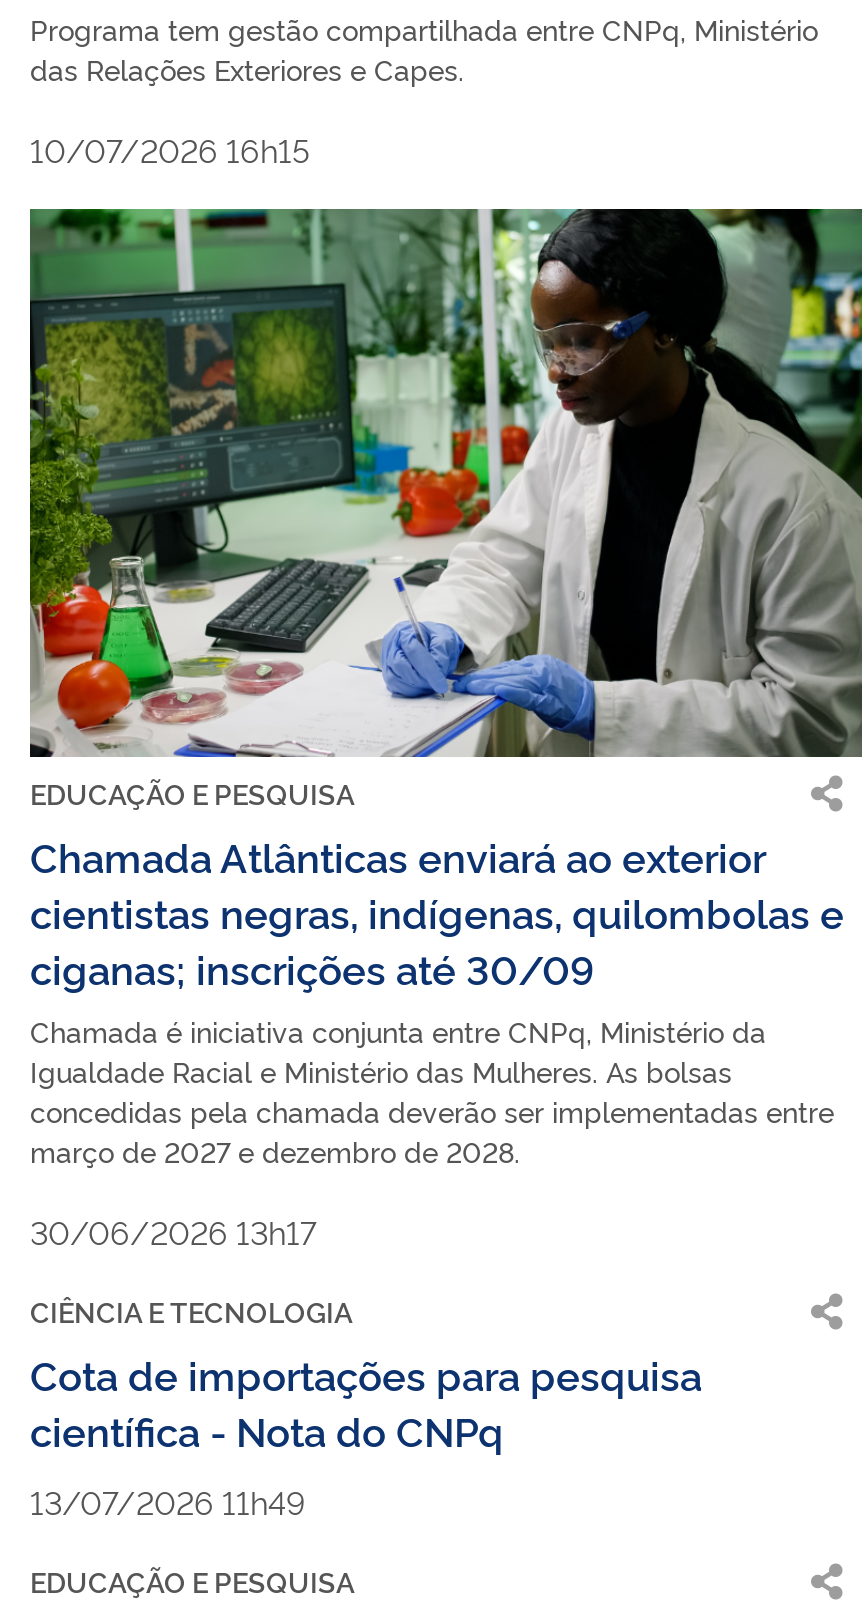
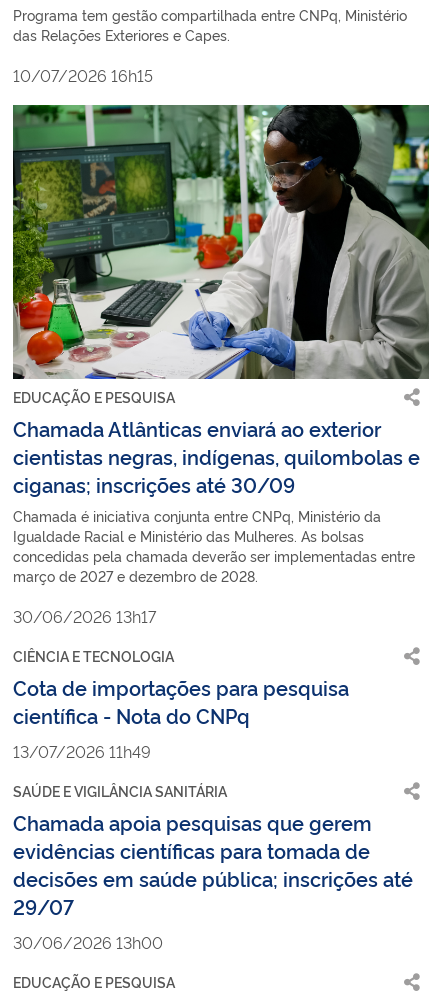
none -> [13,781,413,953] SAÚDE E VIGILÂNCIA SANITÁRIA | Chamada apoia pesquisas que gerem | evidências científicas para tomada de | decisões em saúde pública; inscrições até | 29/07 | 30/06/2026 13h00

